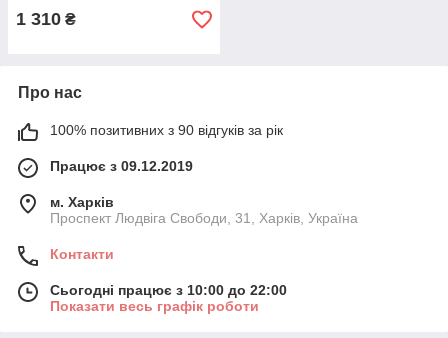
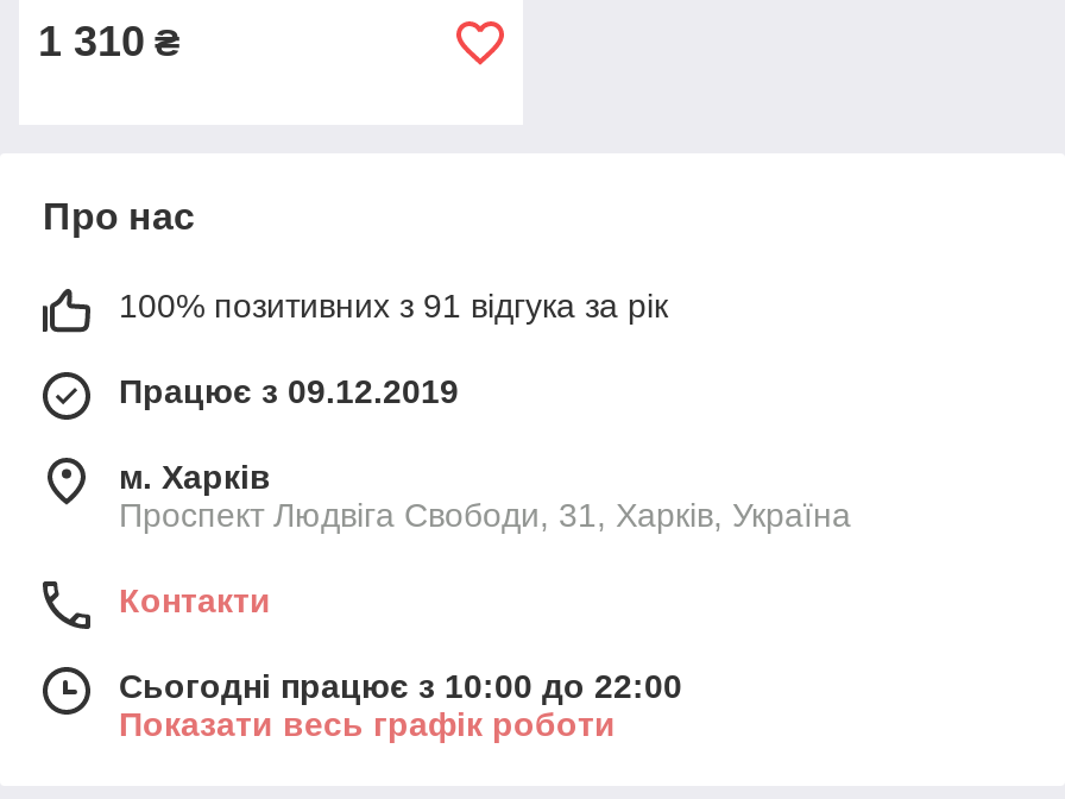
[50,122,283,138] 100% позитивних з 90 відгуків за рік -> [119,287,668,325] 100% позитивних з 91 відгука за рік

